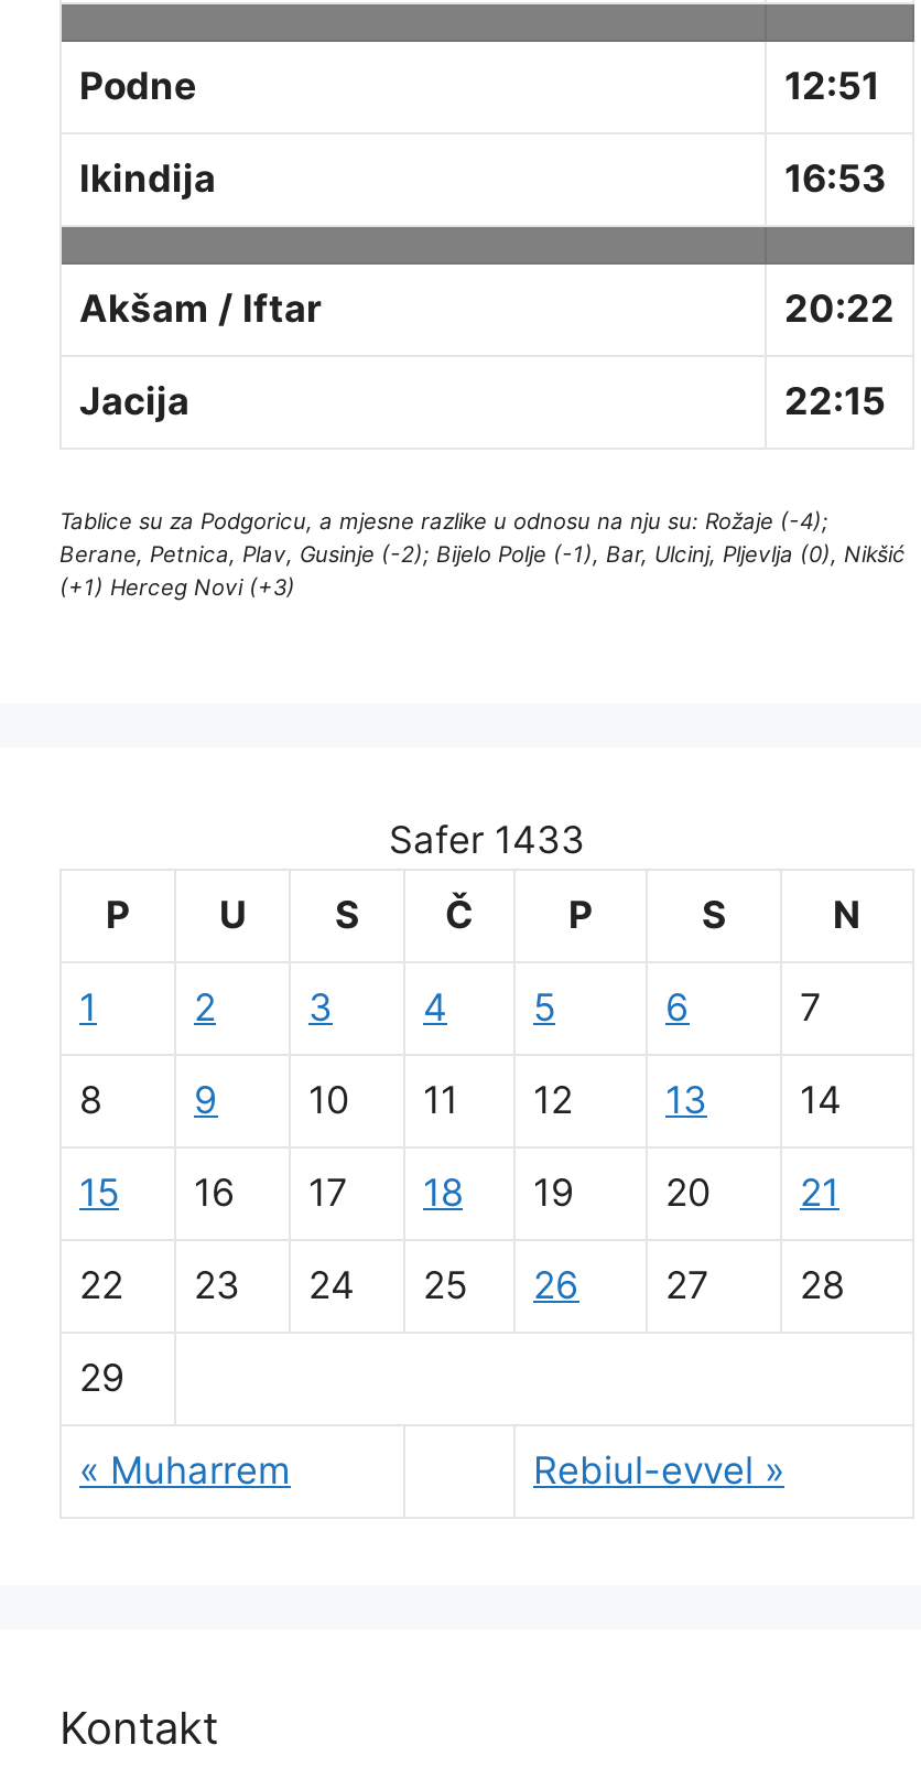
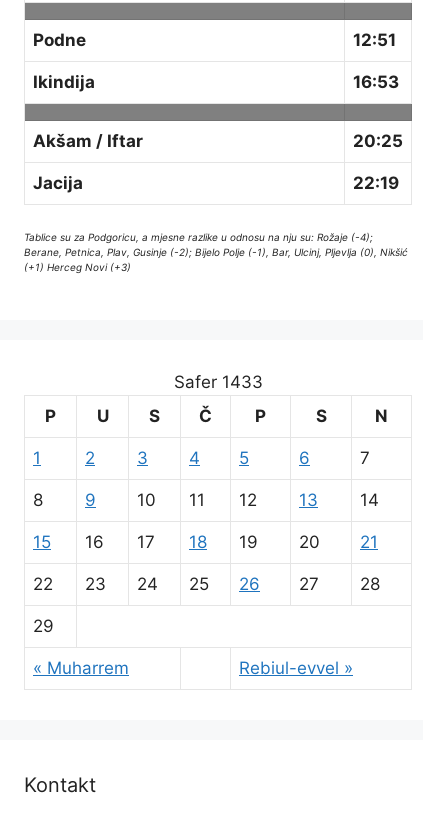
[784,285,895,330] 20:22 -> [353,130,403,150] 20:25
[784,378,886,422] 22:15 -> [353,172,399,192] 22:19

